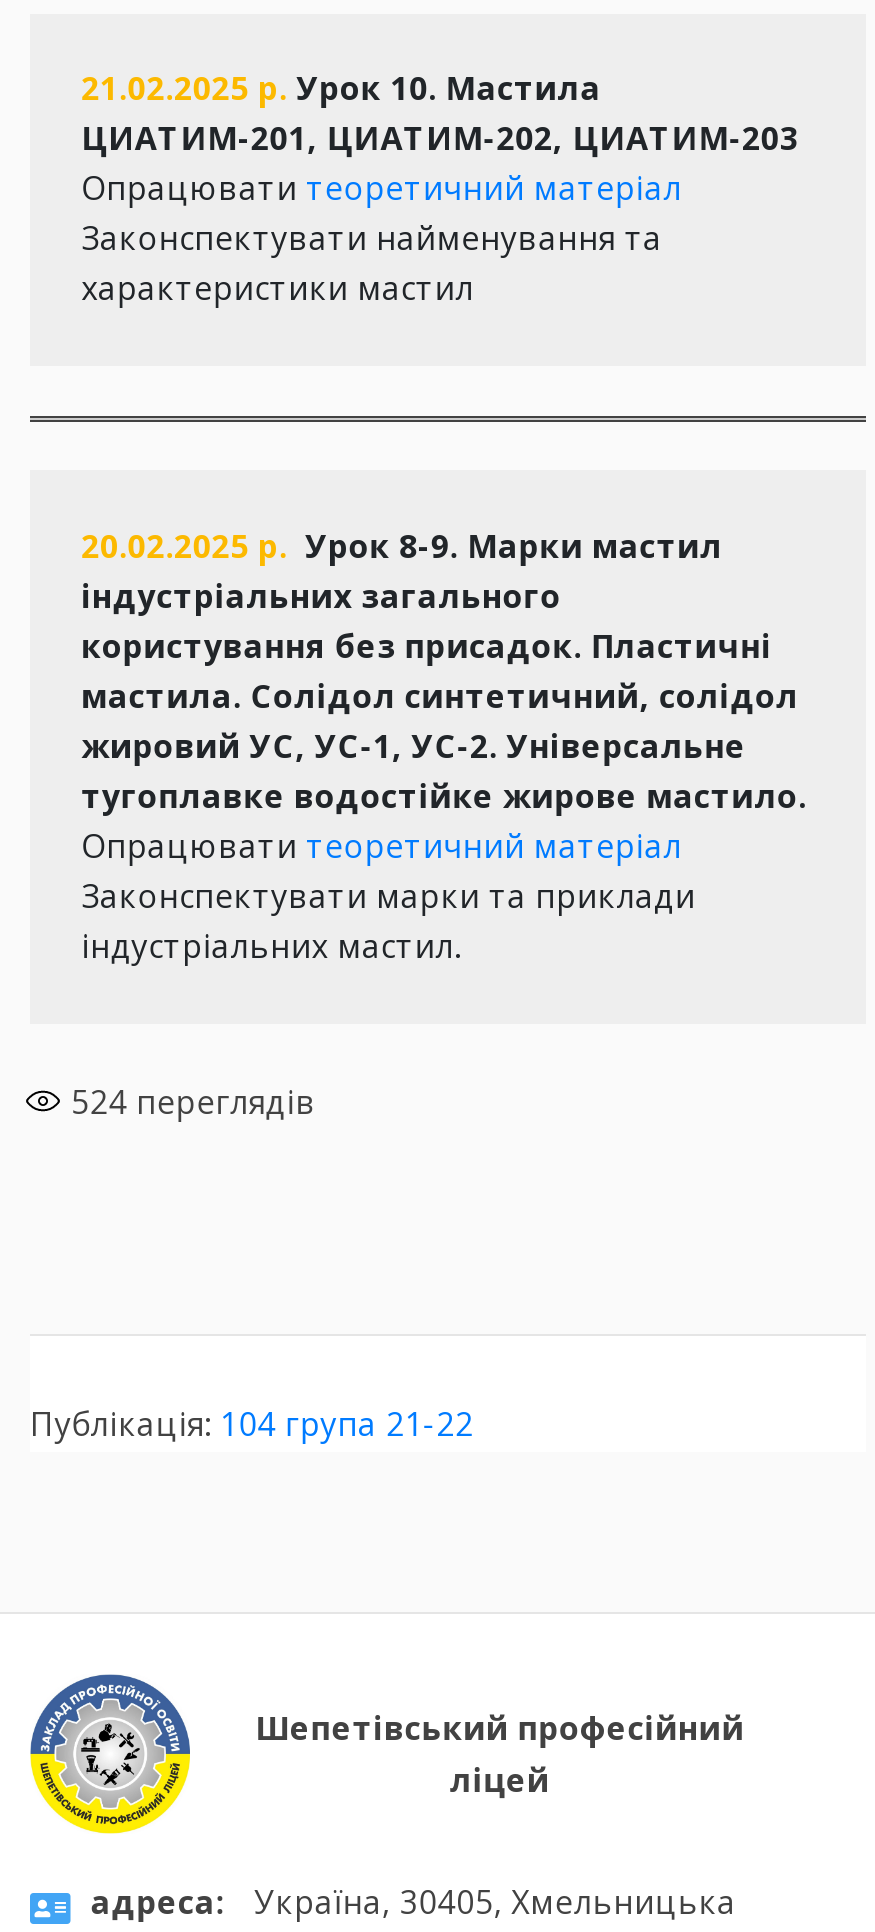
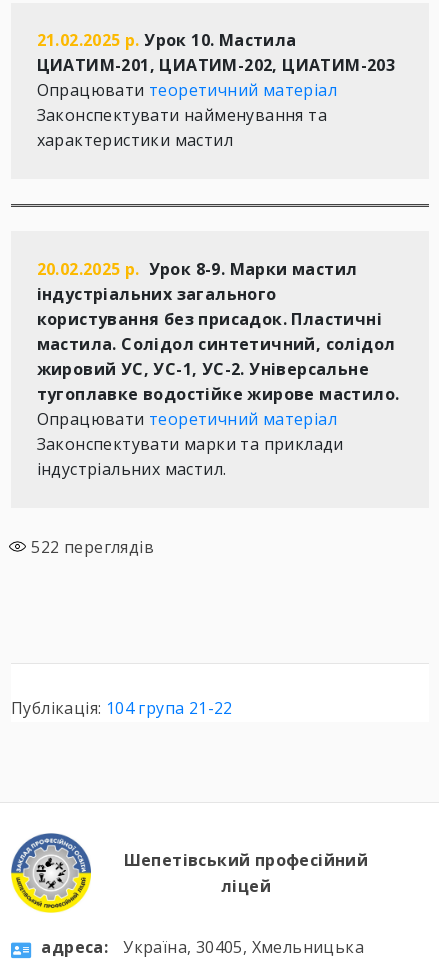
[71,1080,316,1124] 524 переглядів -> [31,536,154,558] 522 переглядів

